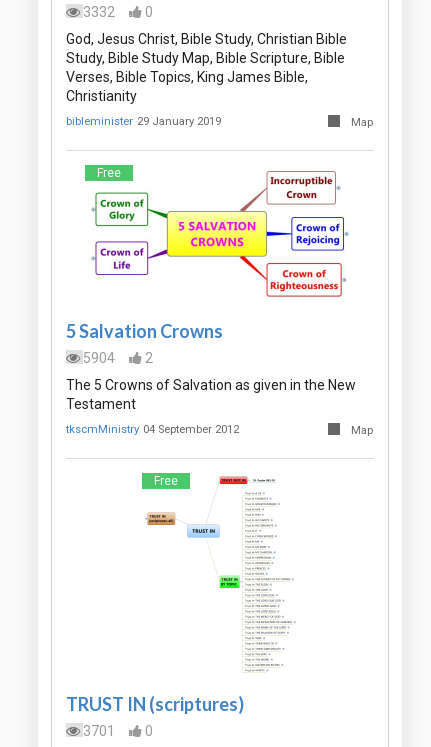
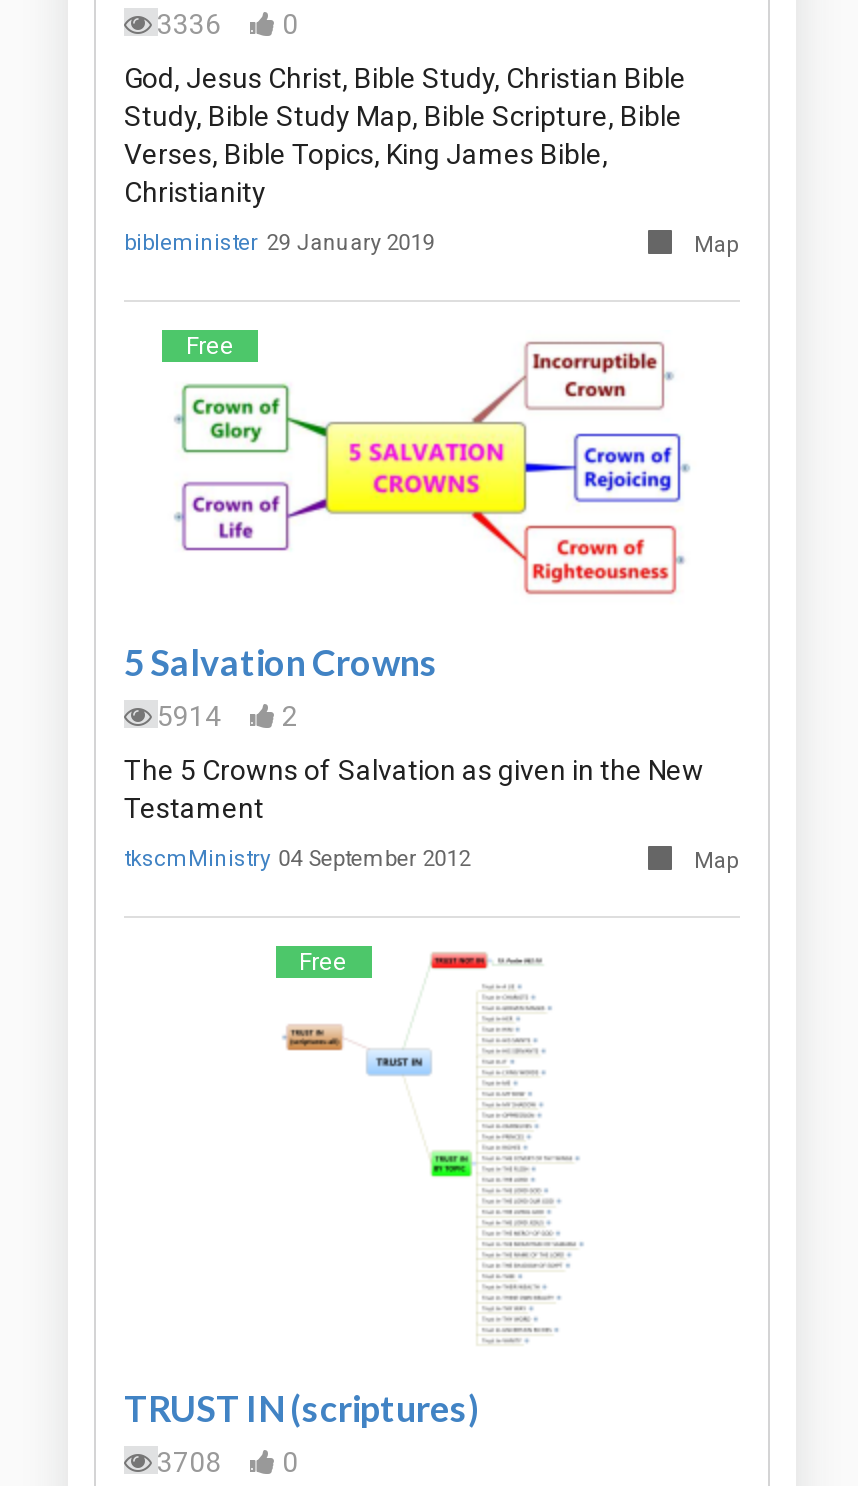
[82,4,153,20] 3332 0 -> [157,8,298,40] 3336 0
[82,350,153,366] 5904 2 -> [157,700,298,732] 5914 2
[82,723,153,739] 3701 0 -> [157,1446,298,1478] 3708 0

